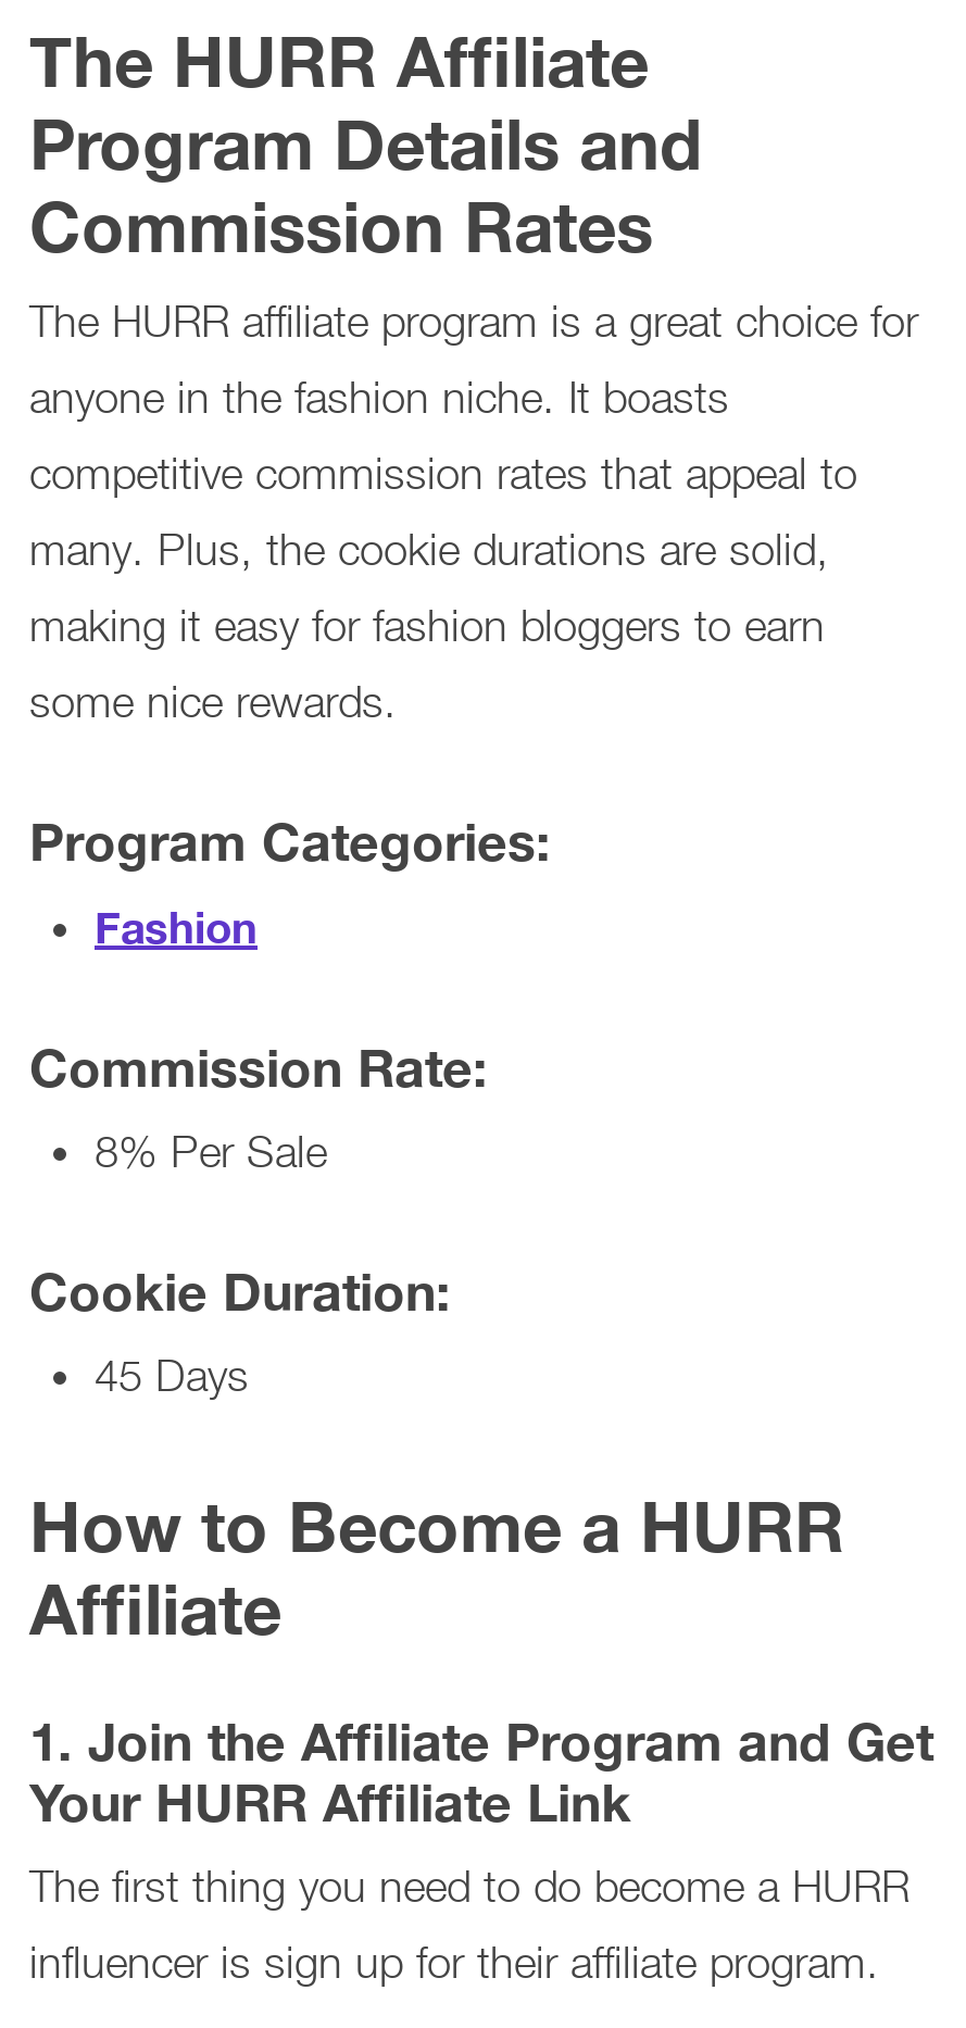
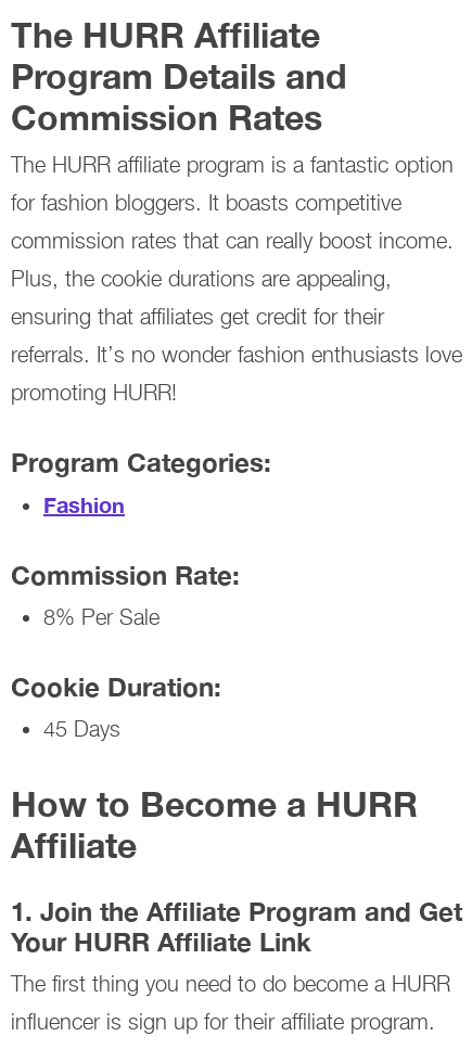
[29,296,918,729] The HURR affiliate program is a great choice for | anyone in the fashion niche. It boasts | competitive commission rates that appeal to | many. Plus, the cookie durations are solid, | making it easy for fashion bloggers to earn | some nice rewards. -> [11,152,462,406] The HURR affiliate program is a fantastic option | for fashion bloggers. It boasts competitive | commission rates that can really boost income. | Plus, the cookie durations are appealing, | ensuring that affiliates get credit for their | referrals. It’s no wonder fashion enthusiasts love | promoting HURR!

